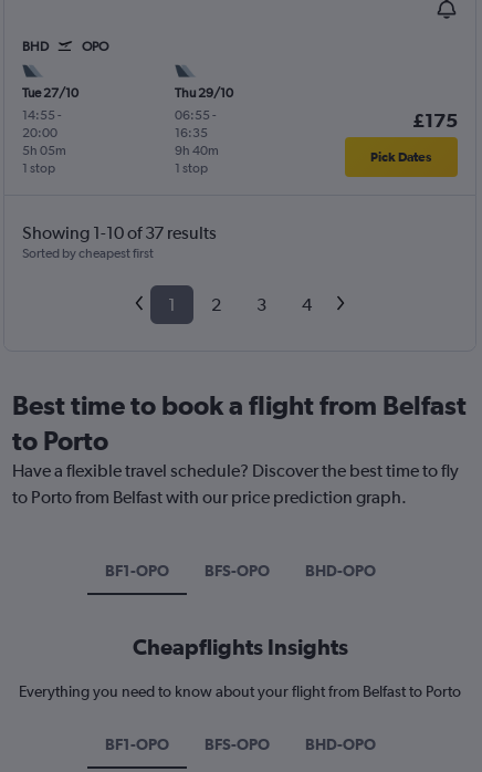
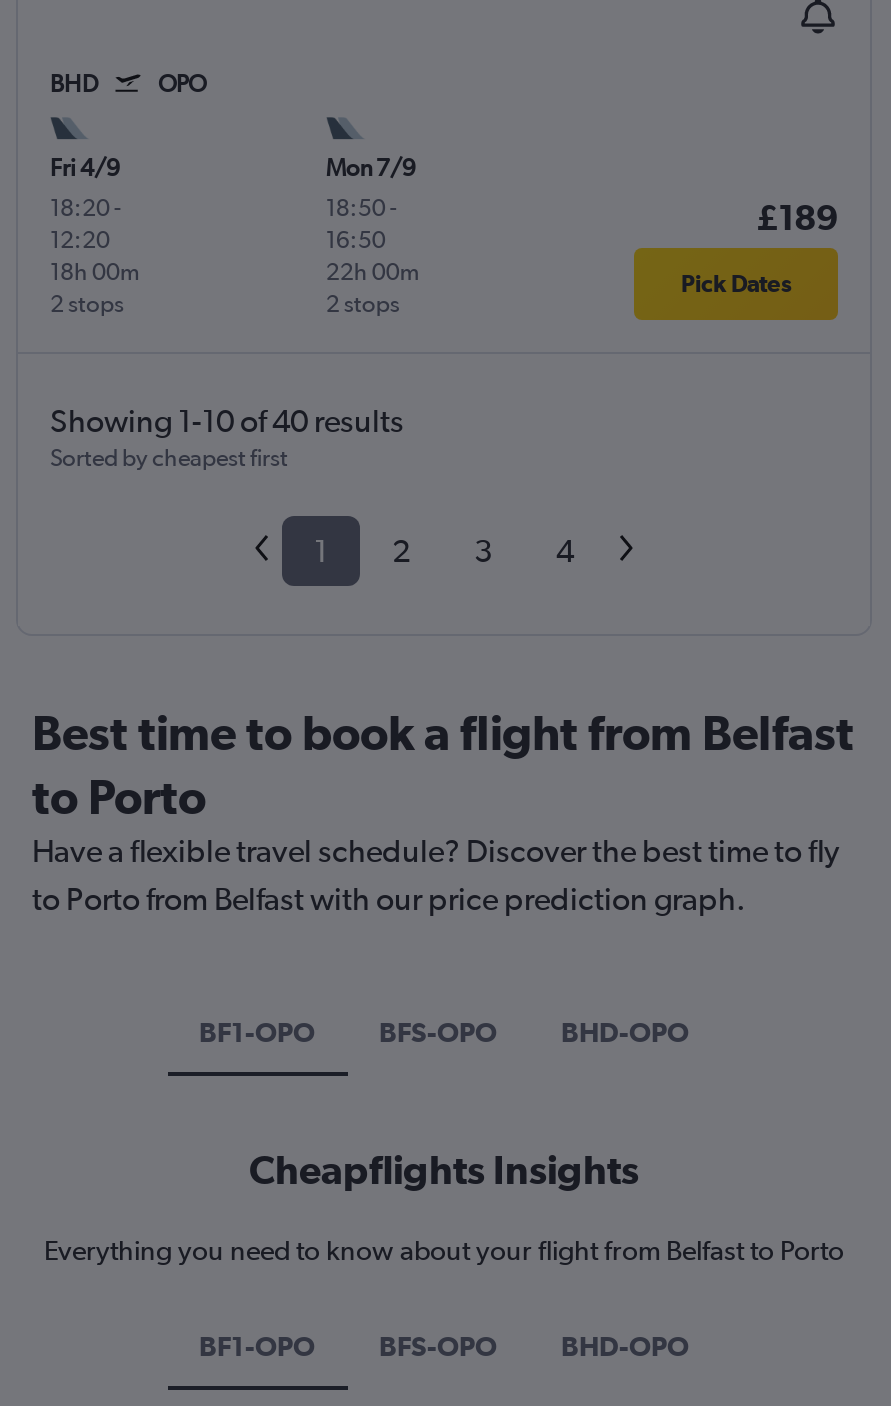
[22,85,78,141] Tue 27/10 | 14:55 - | 20:00 -> [50,154,122,254] Fri 4/9 | 18:20 - | 12:20
[175,85,233,141] Thu 29/10 | 06:55 - | 16:35 -> [326,154,416,254] Mon 7/9 | 18:50 - | 16:50
[412,109,458,131] £175 -> [756,196,838,236] £189
[22,143,66,158] 5h 05m -> [50,258,140,286] 18h 00m
[175,143,219,158] 9h 40m -> [326,258,420,286] 22h 00m
[22,161,55,176] 1 stop -> [50,290,124,318] 2 stops
[175,161,208,176] 1 stop -> [326,290,400,318] 2 stops
[22,223,217,244] Showing 1-10 of 37 results -> [50,402,404,440] Showing 1-10 of 40 results

